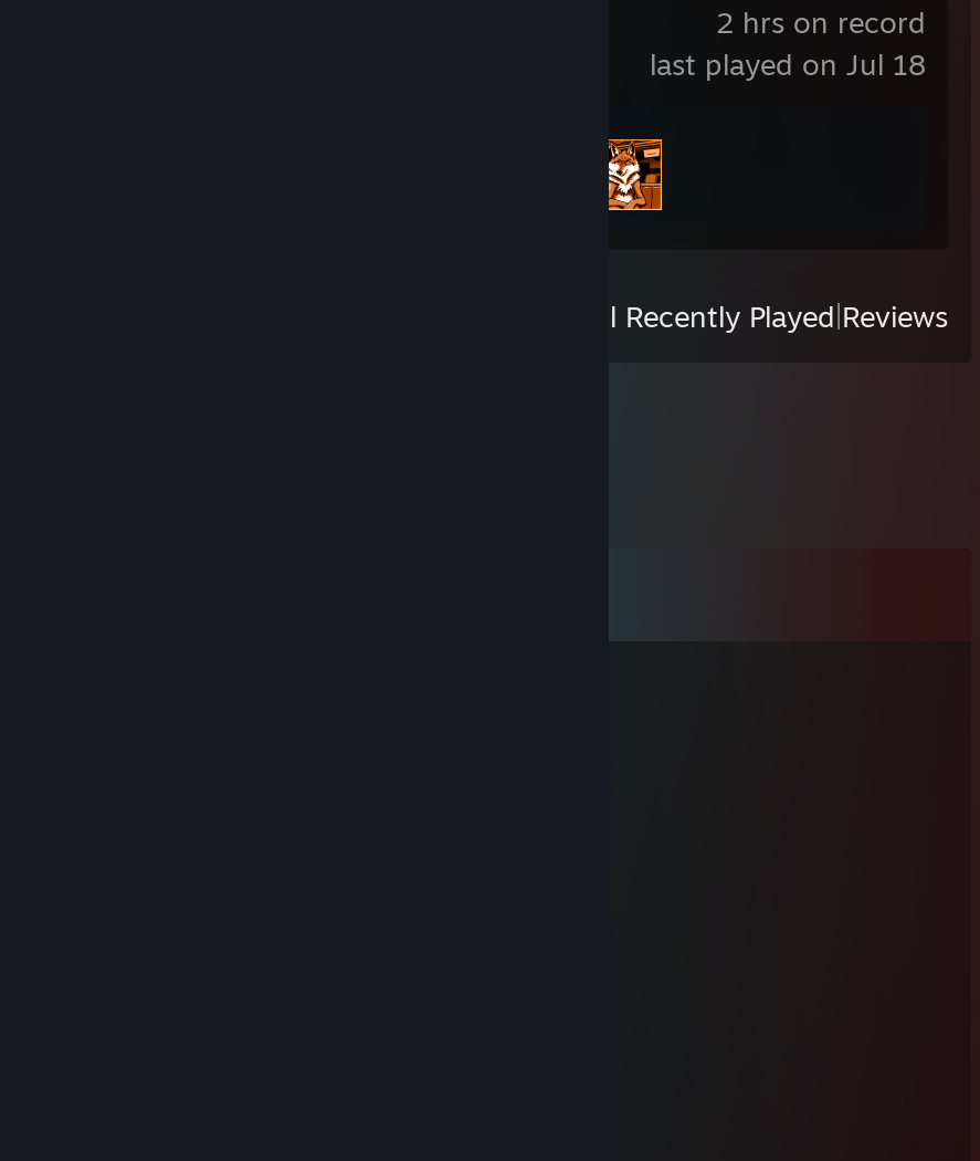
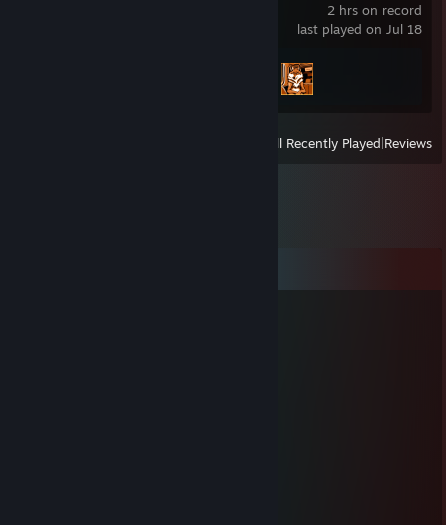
[604,137,688,212] [image] -> [277,61,315,97] [image]

